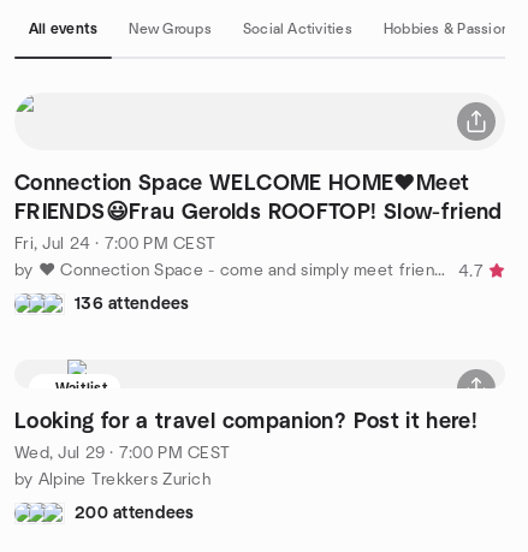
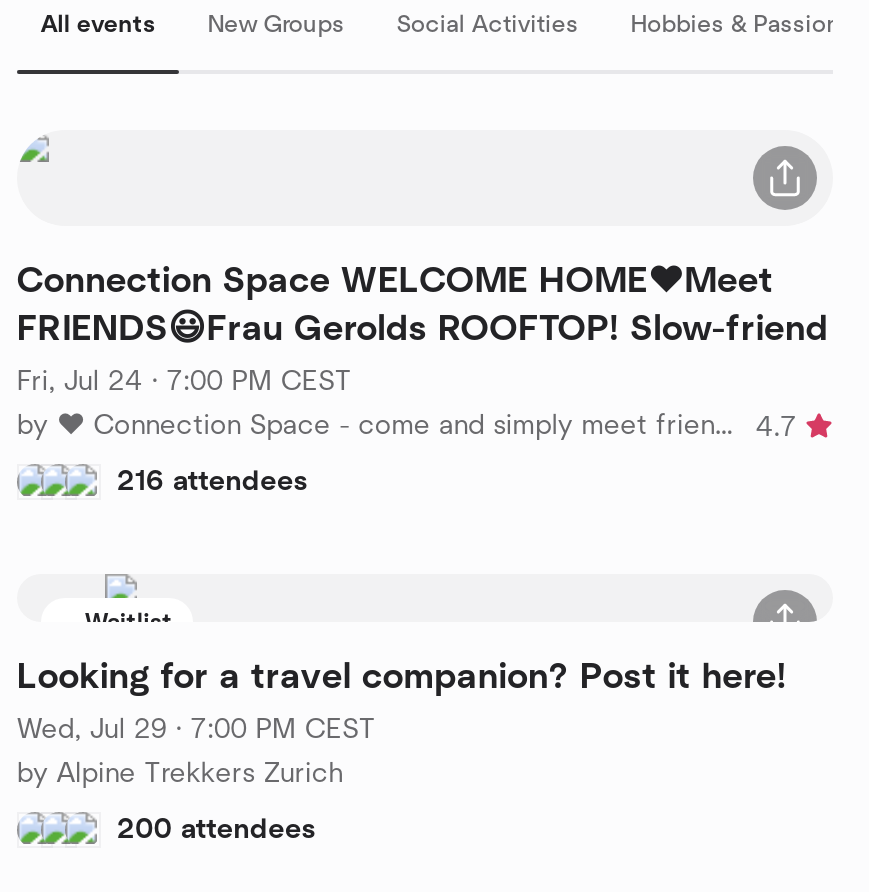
[75,295,190,312] 136 attendees -> [117,467,308,495] 216 attendees

